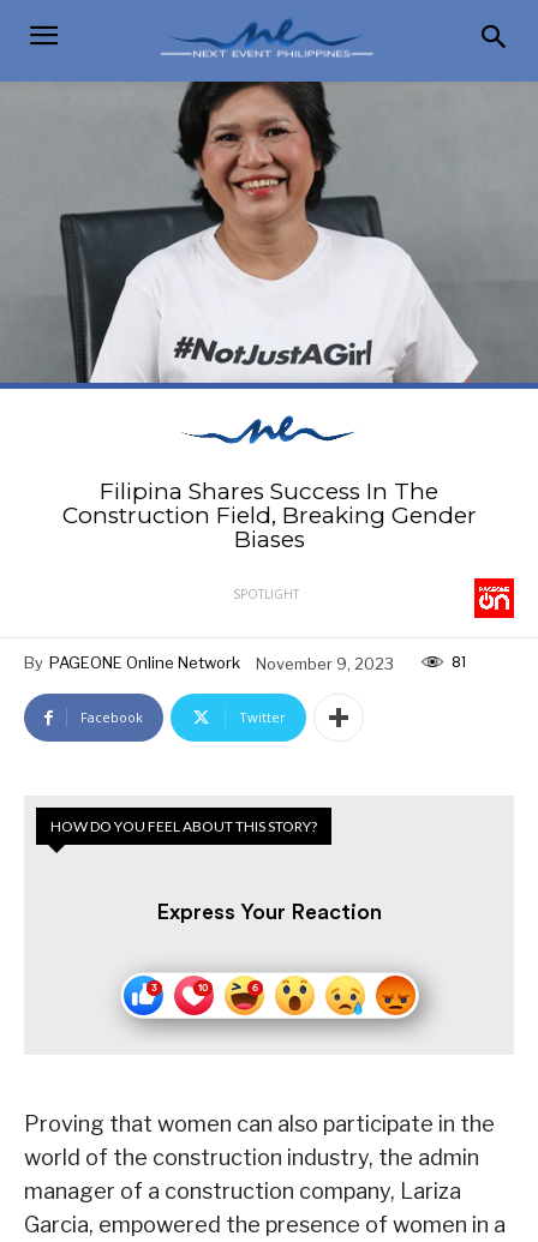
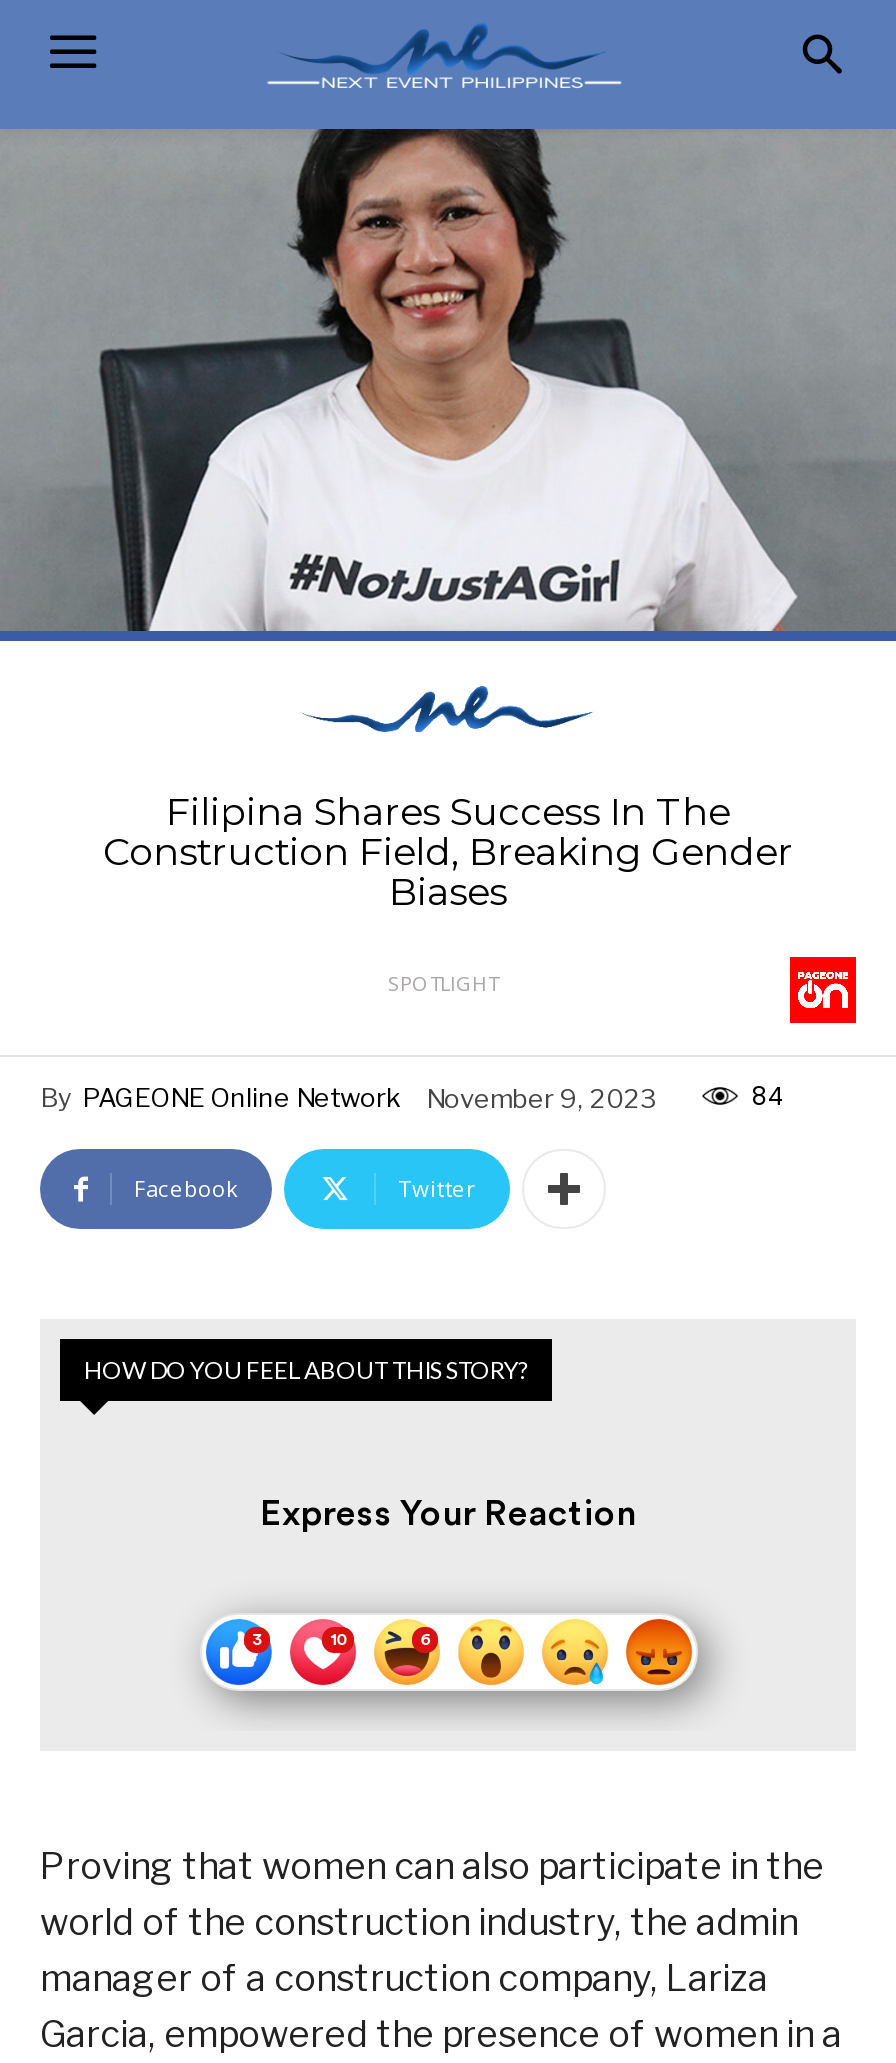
[452,651,466,672] 81 -> [752,1078,784,1112] 84

